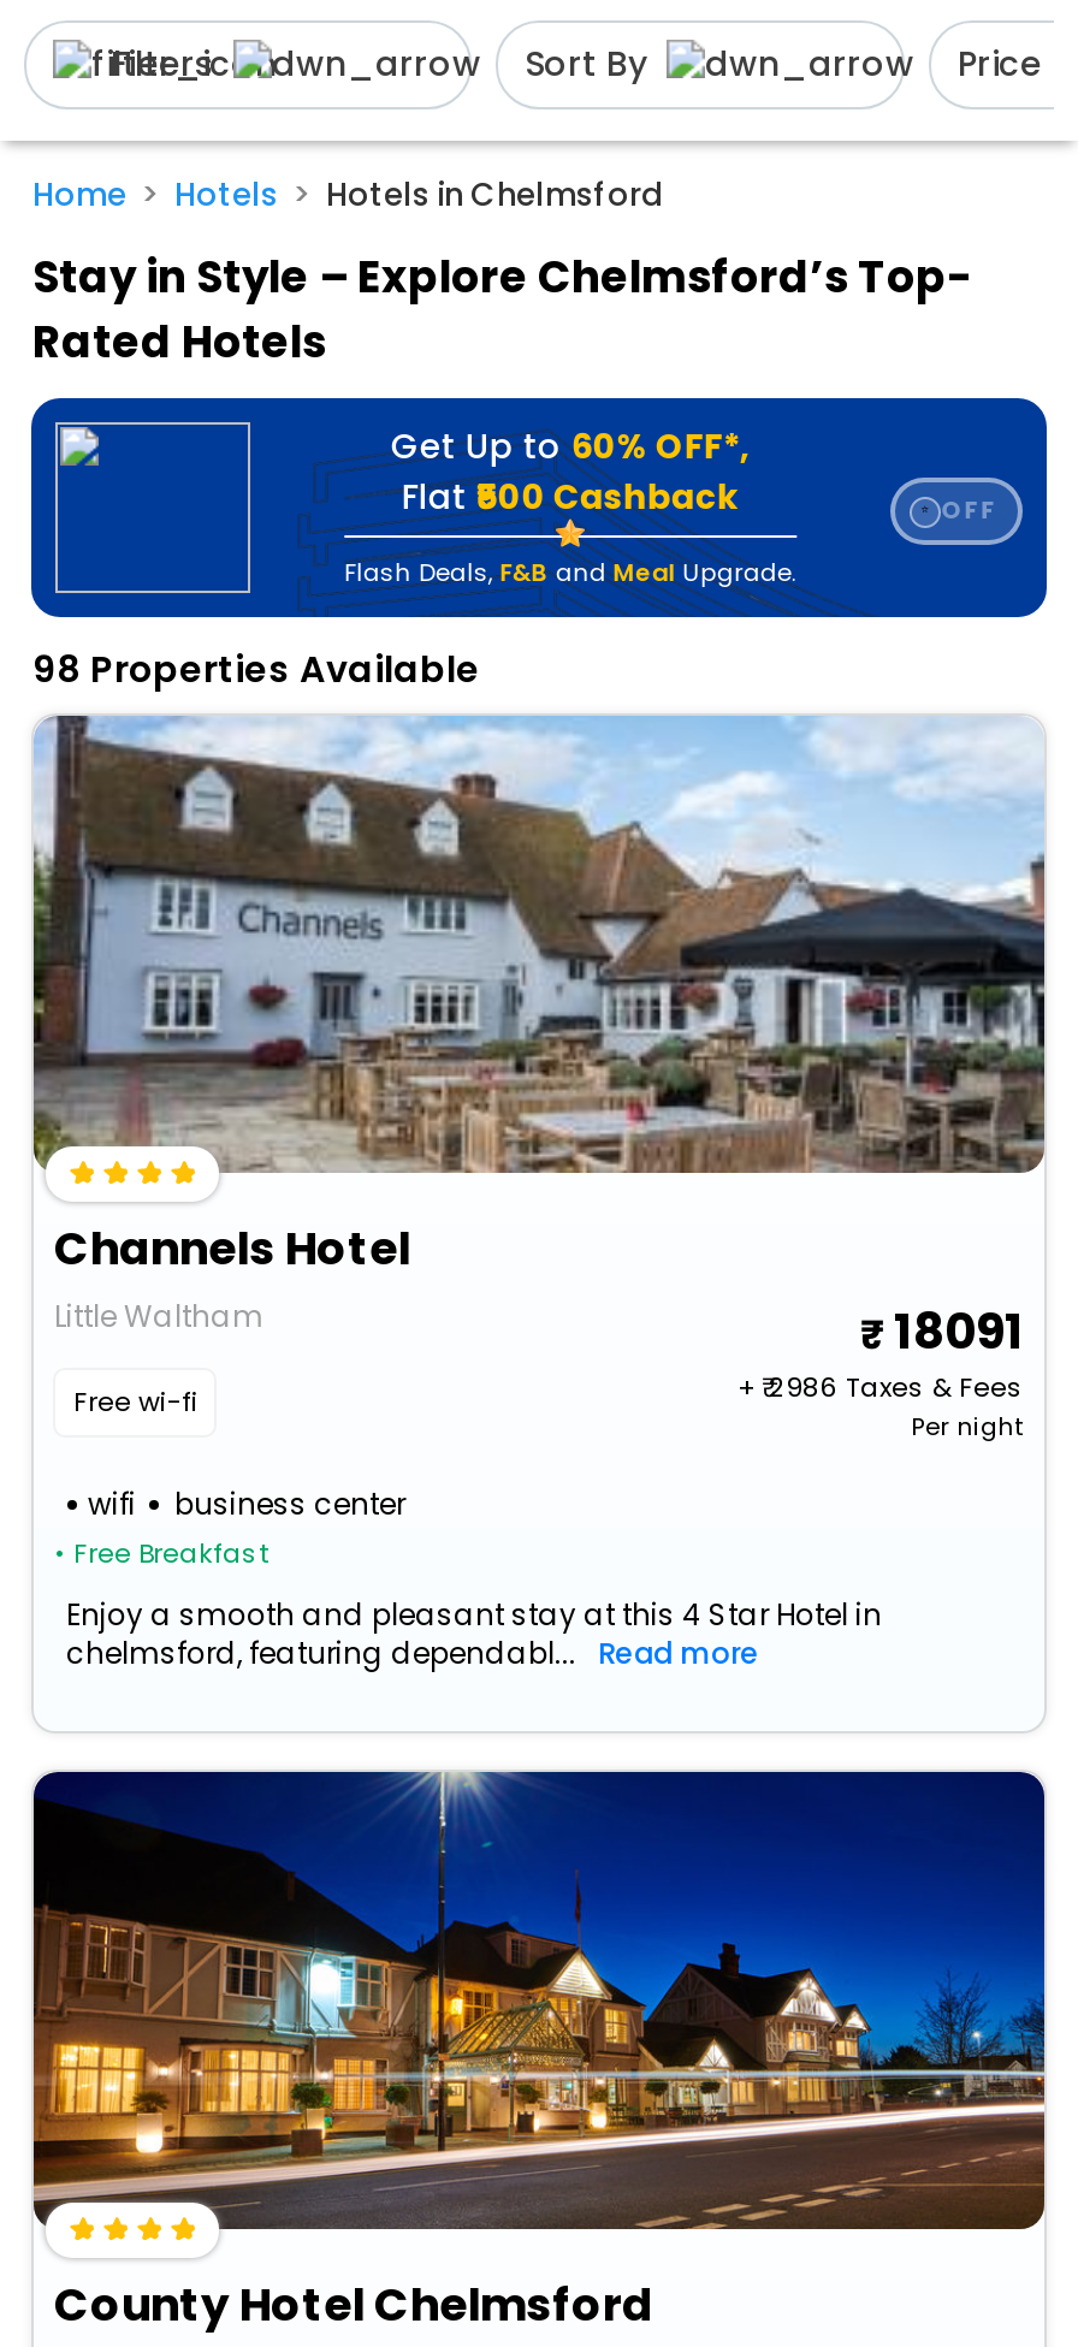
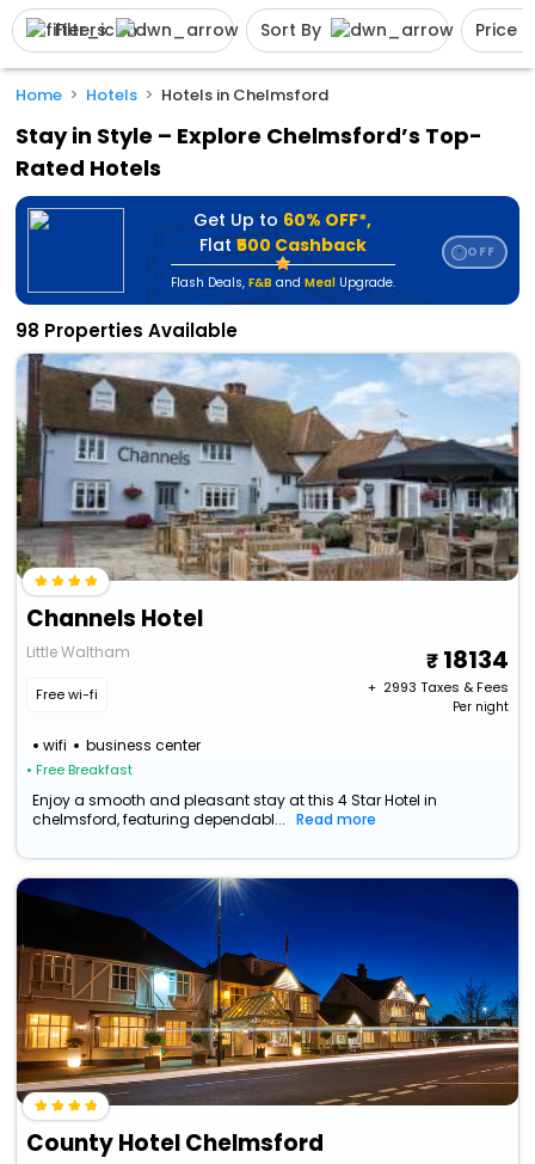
[894,1299,1024,1366] 18091 -> [442,643,508,677] 18134
[738,1369,1024,1407] + ₹2986 Taxes & Fees -> [367,678,508,697] + ₹2993 Taxes & Fees

